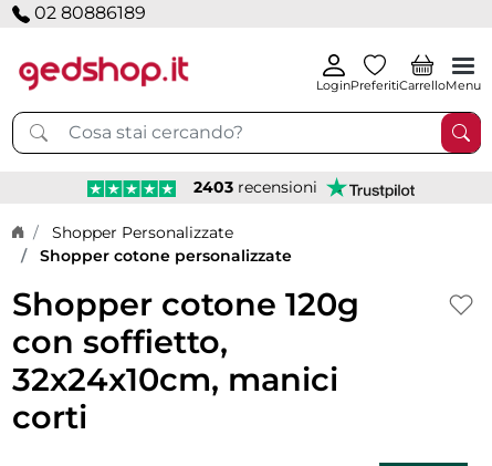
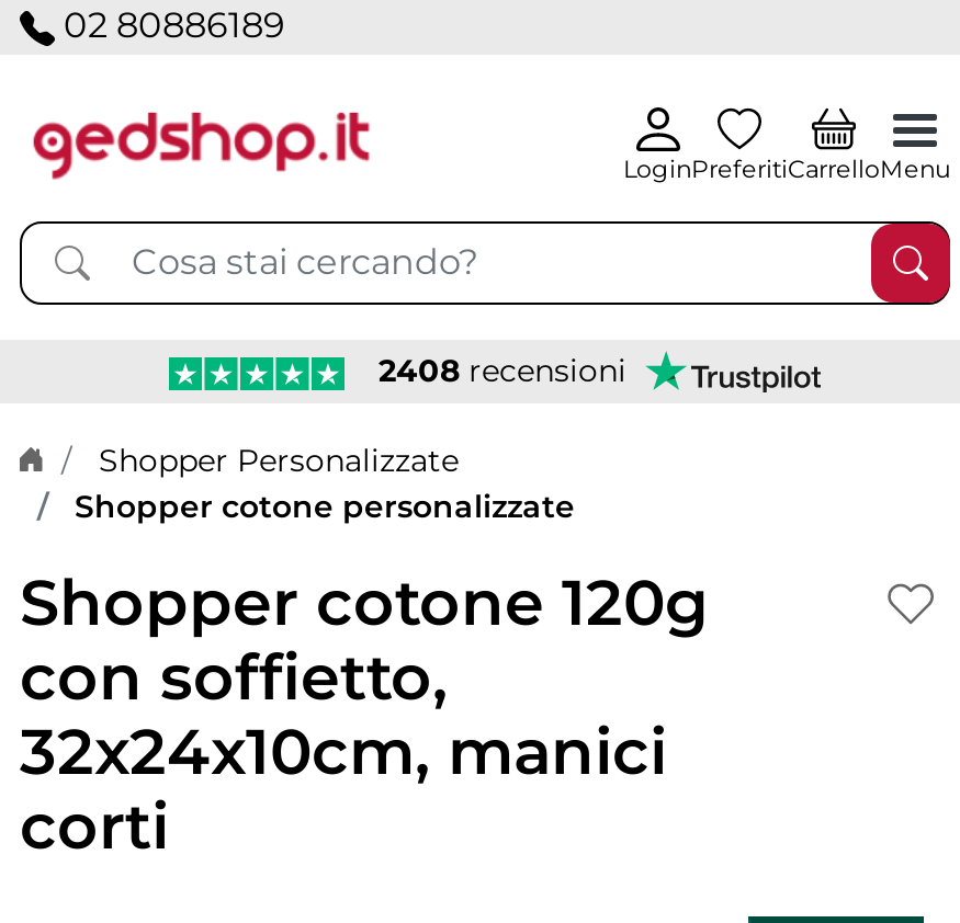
[193,177,317,197] 2403 recensioni -> [379,351,626,390] 2408 recensioni

